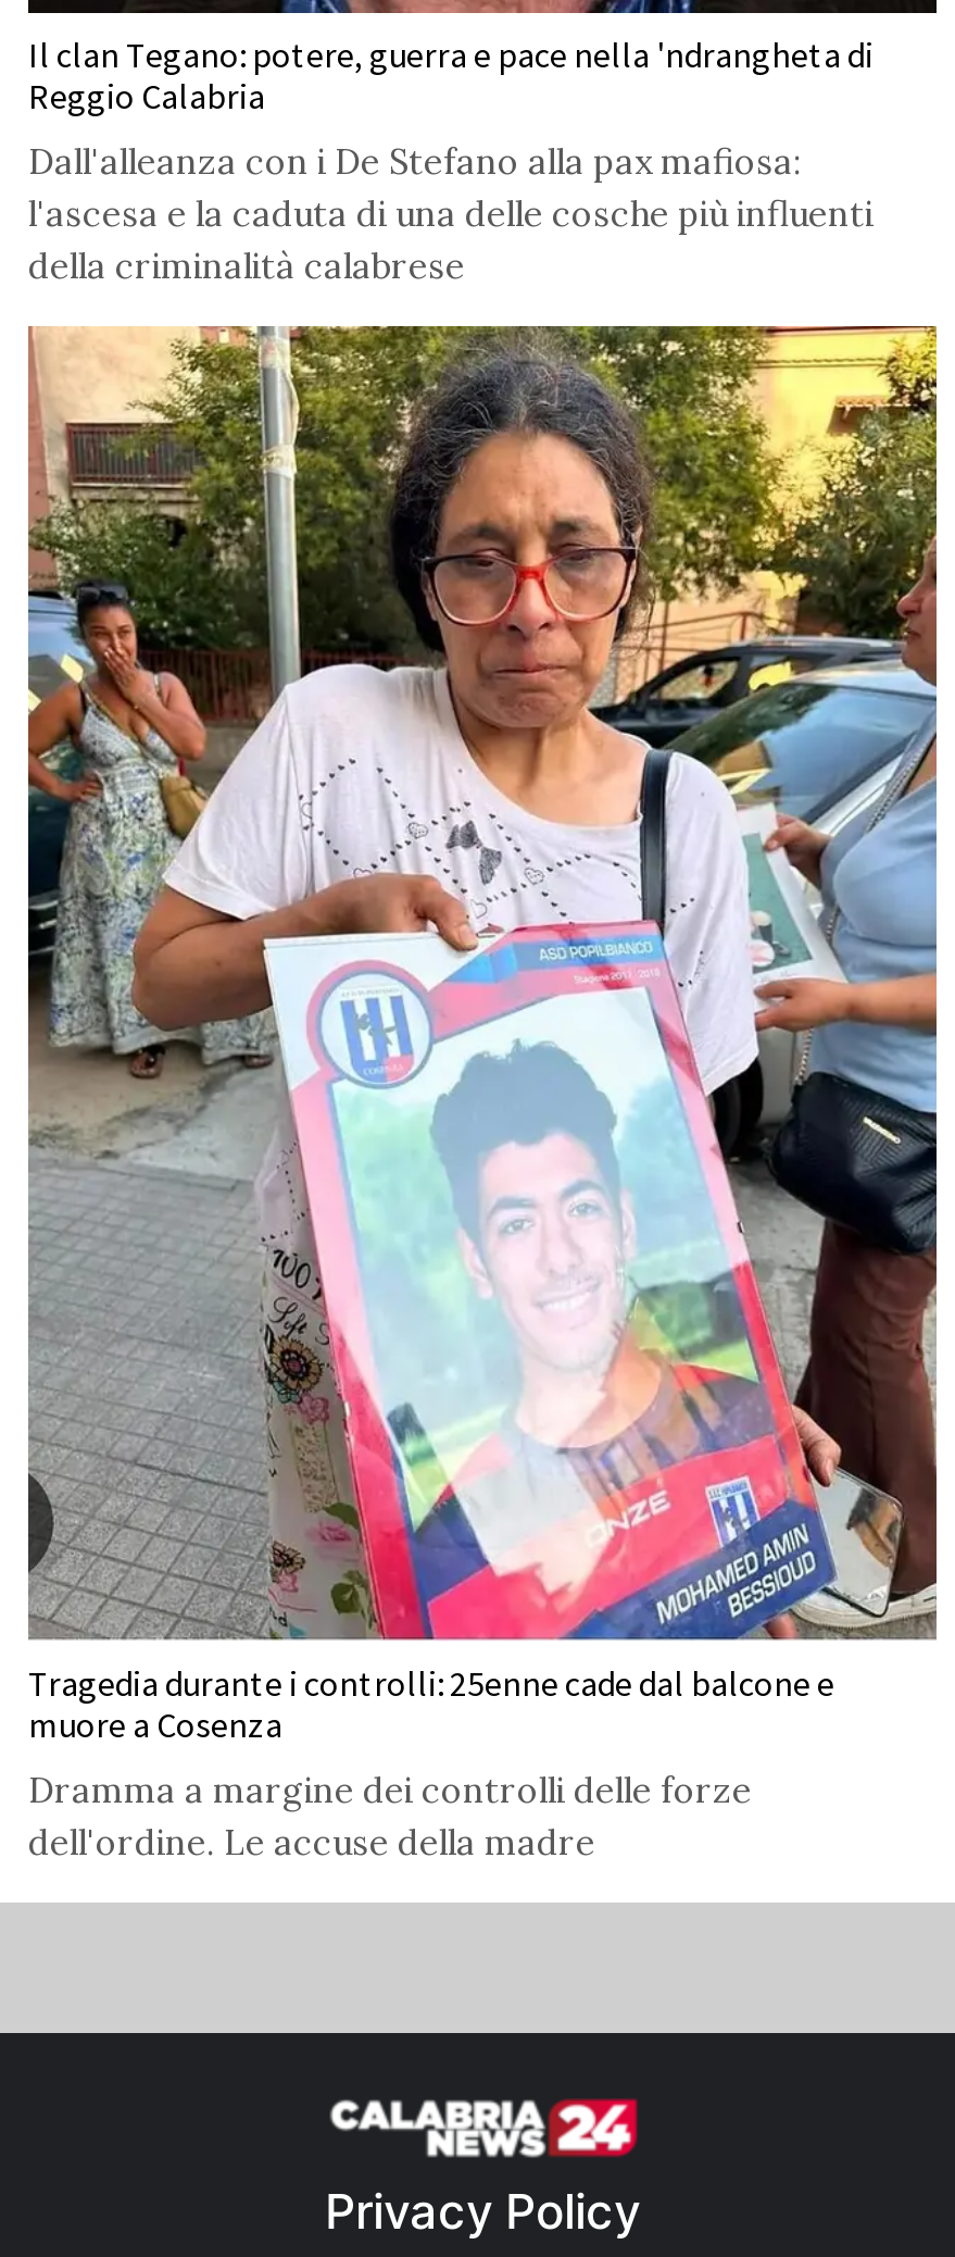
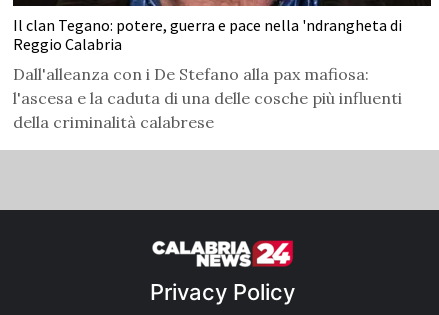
[26,324,939,1864] [image] | Tragedia durante i controlli: 25enne cade dal balcone e | muore a Cosenza | Dramma a margine dei controlli delle forze | dell'ordine. Le accuse della madre -> none

